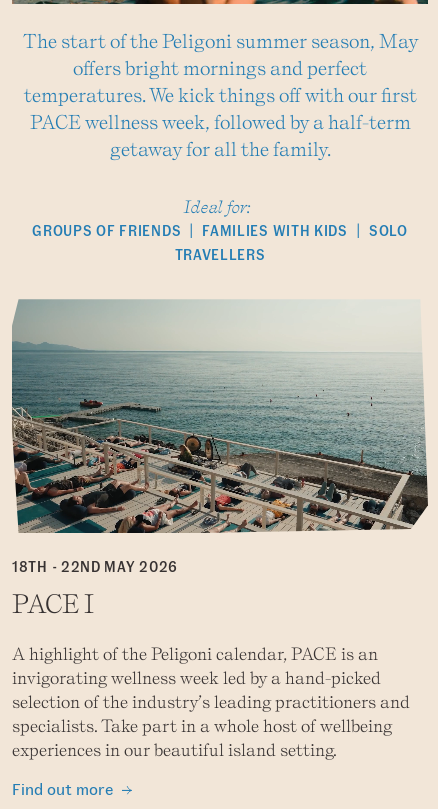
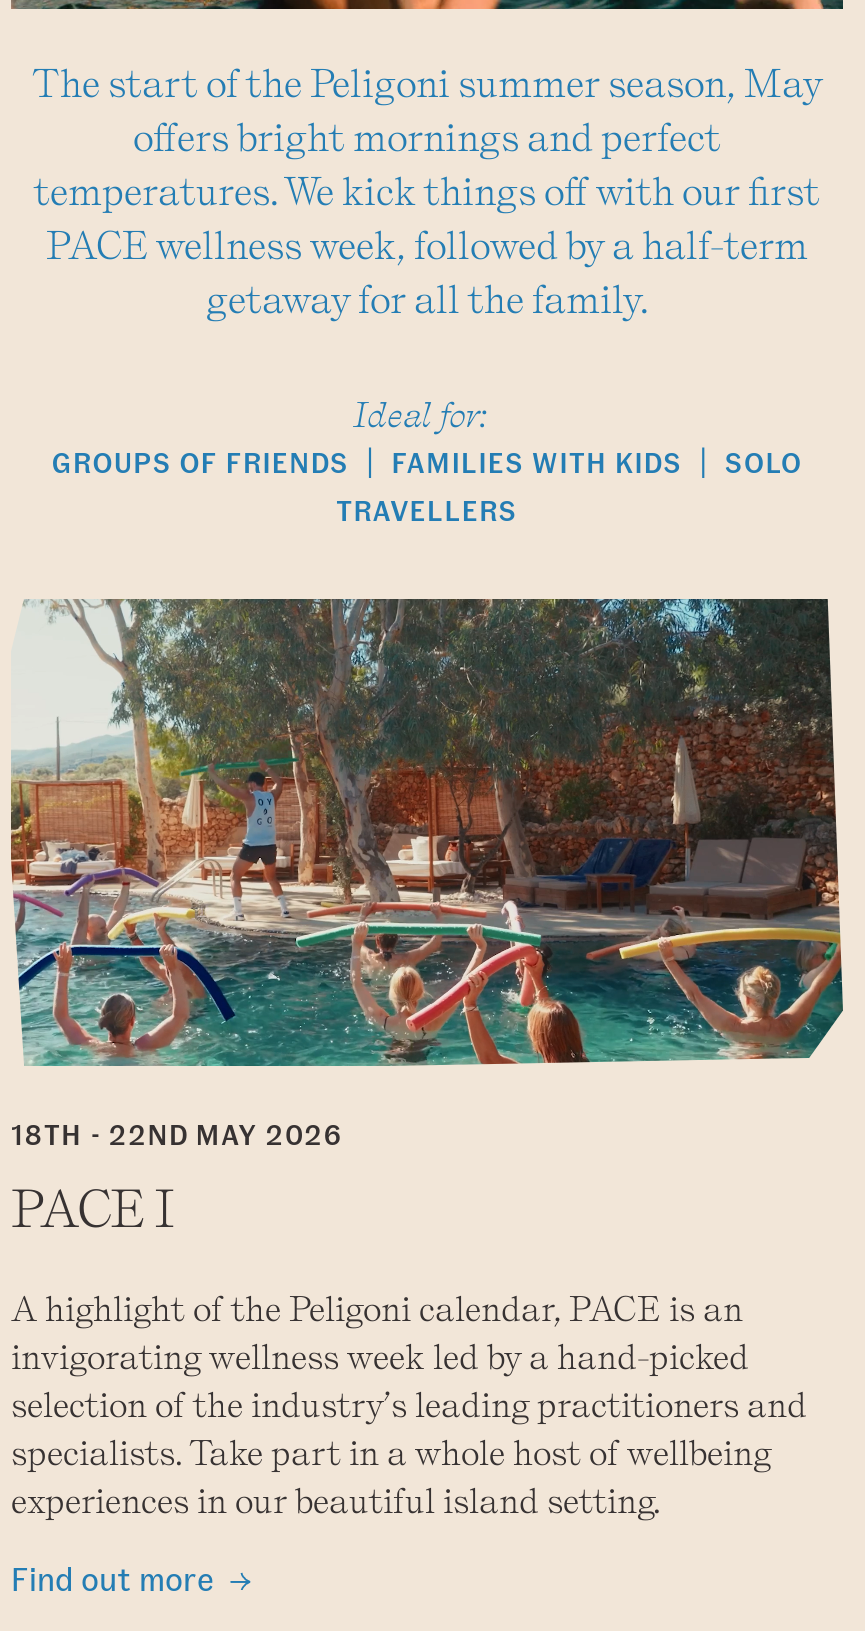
[11,299,428,534] [image] -> [9,596,843,1068] [image]

